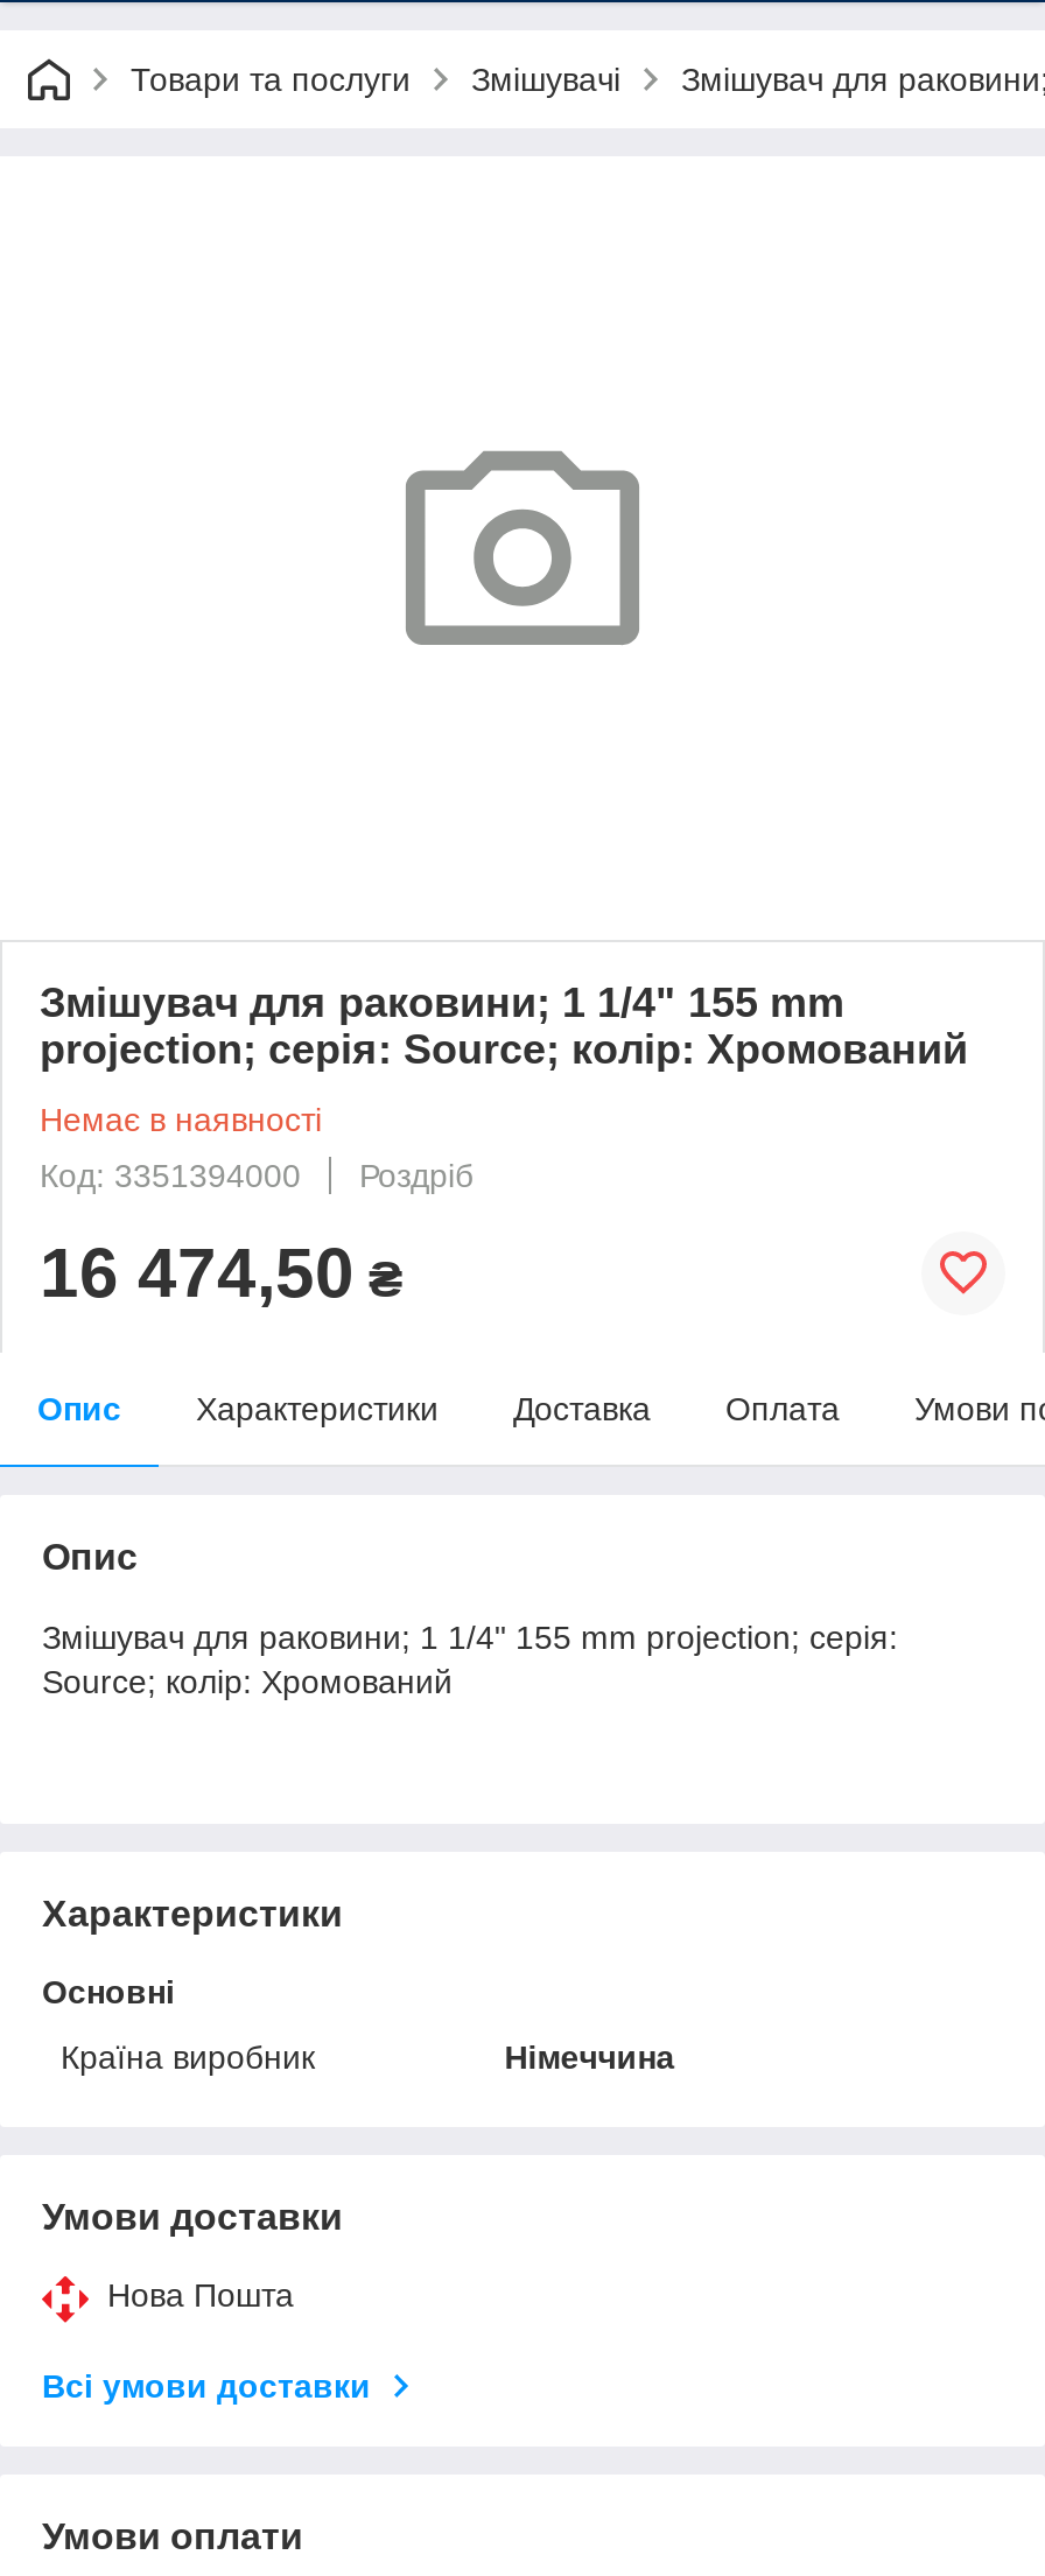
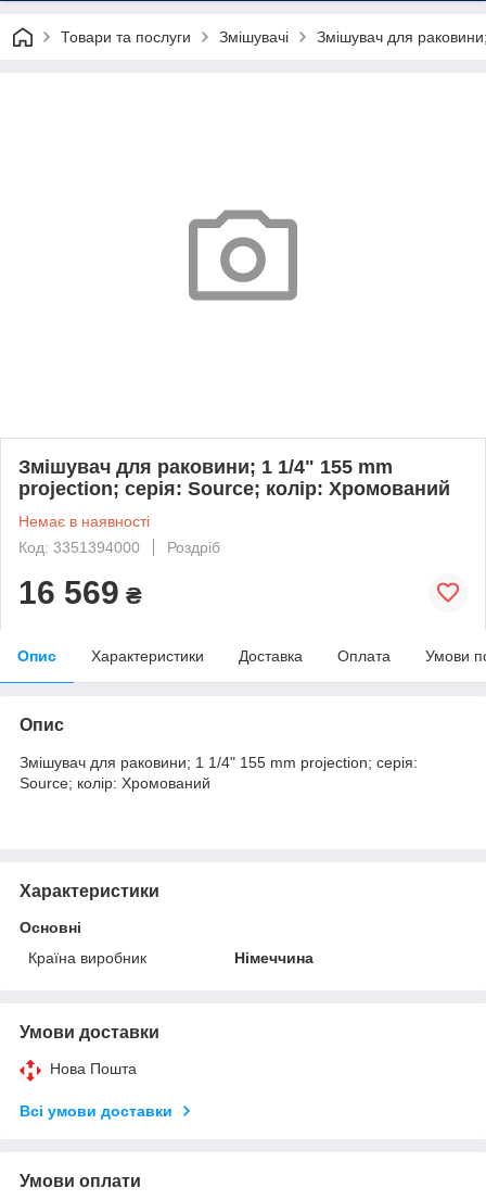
[40,1234,404,1311] 16 474,50 ₴ -> [18,574,142,610] 16 569 ₴

